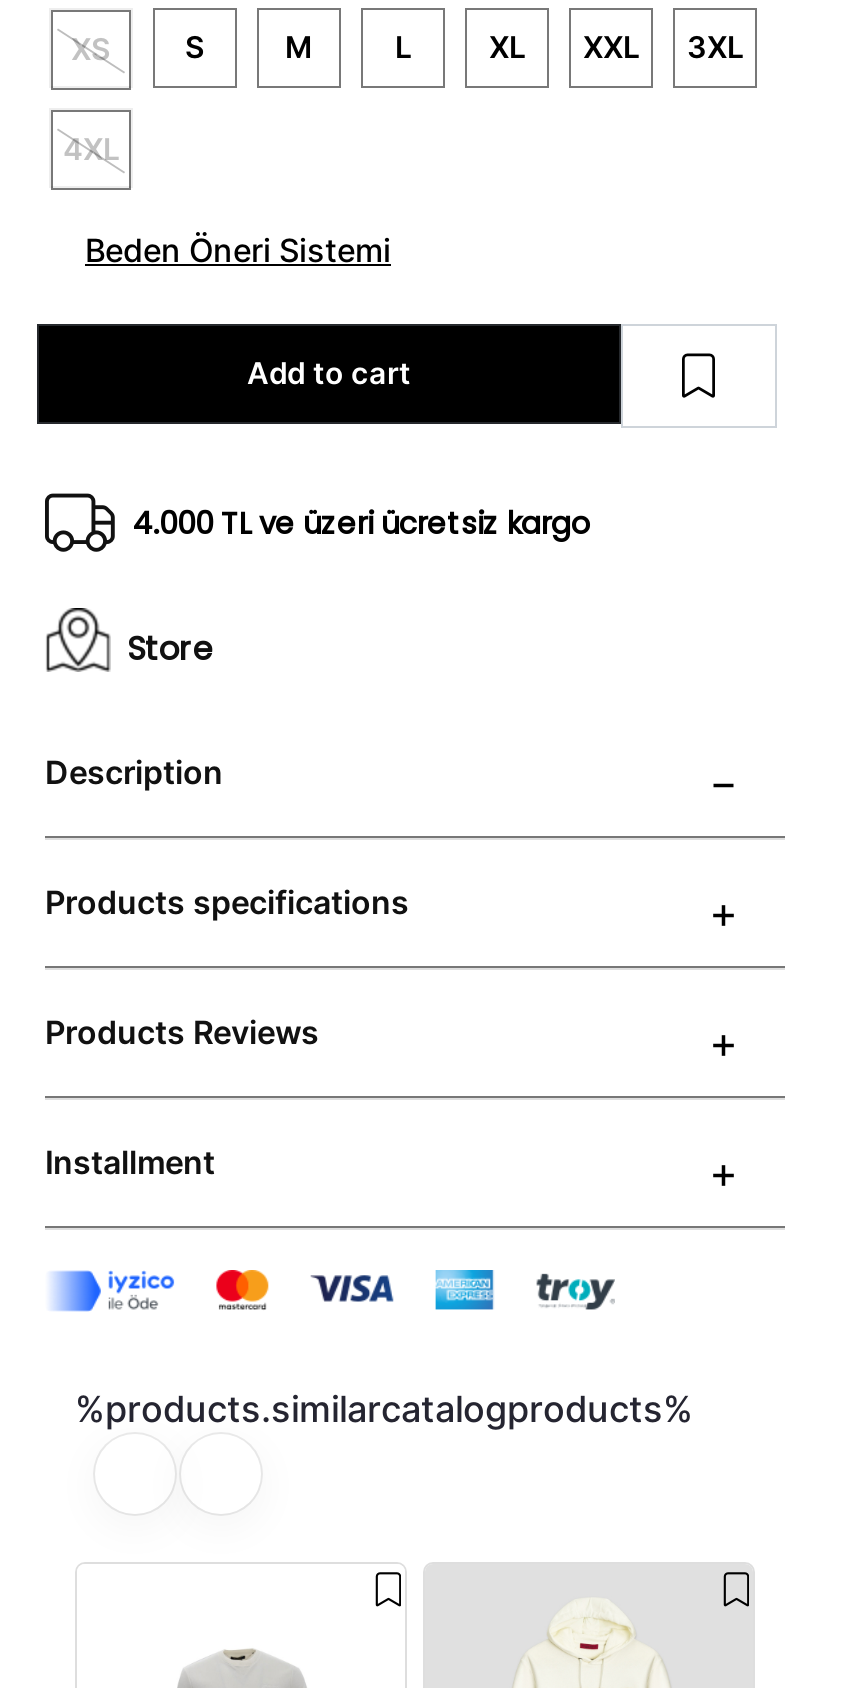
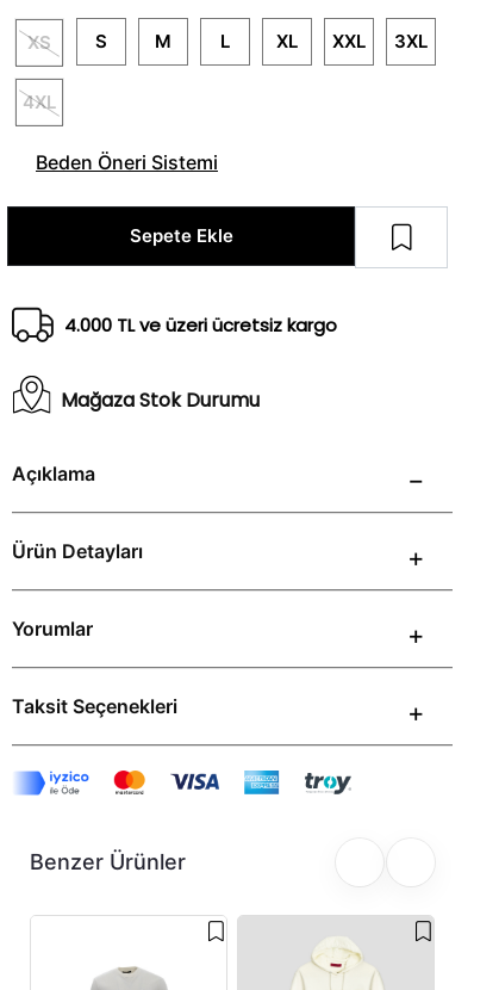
[247,354,411,392] Add to cart -> [129,224,233,247] Sepete Ekle
[127,625,213,671] Store -> [61,386,260,414] Mağaza Stok Durumu
[45,752,223,792] Description -> [12,462,95,486] Açıklama
[45,882,409,922] Products specifications -> [12,539,143,563] Ürün Detayları
[45,1012,319,1052] Products Reviews -> [12,617,93,641] Yorumlar
[45,1142,215,1182] Installment -> [12,694,177,718] Taksit Seçenekleri
[75,1387,693,1429] %products.similarcatalogproducts% -> [30,849,186,875] Benzer Ürünler

